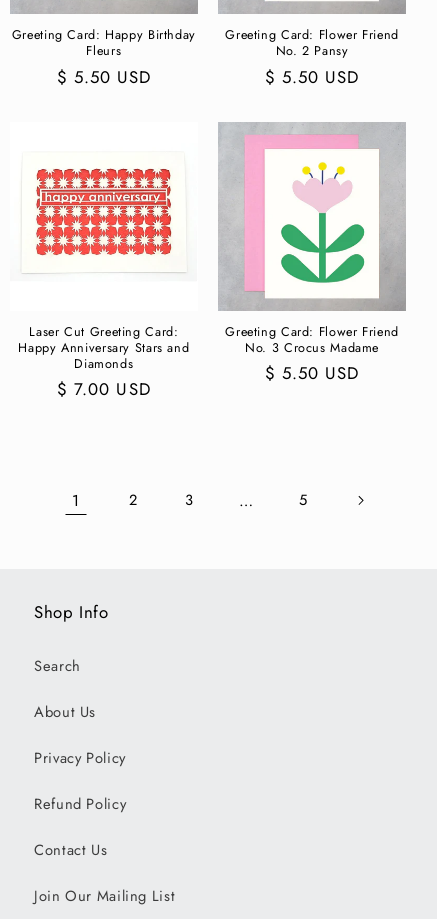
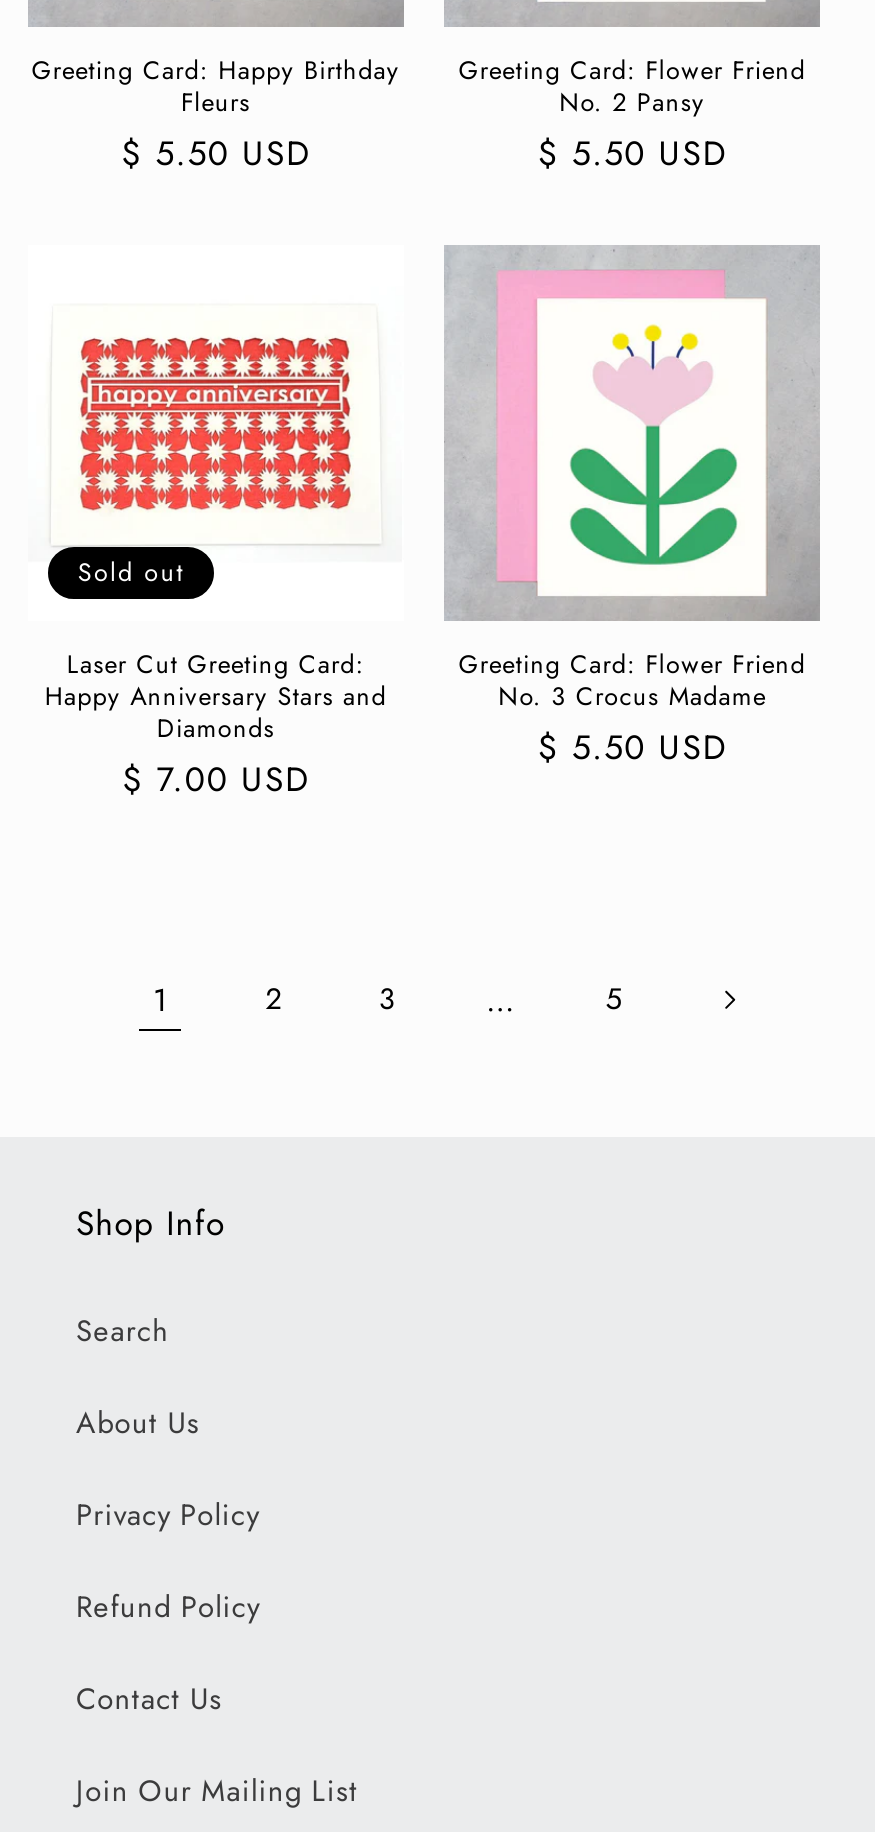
none -> [78,555,185,591] Sold out

